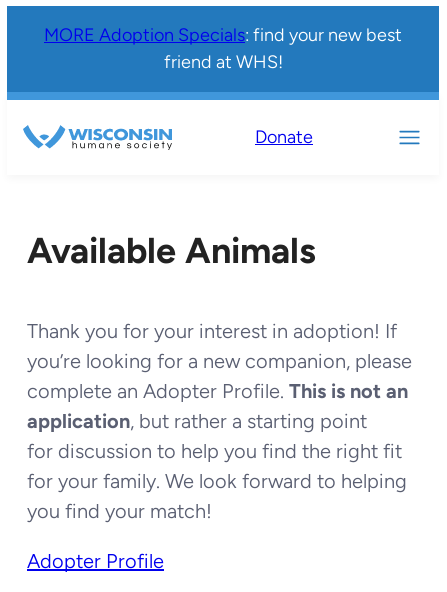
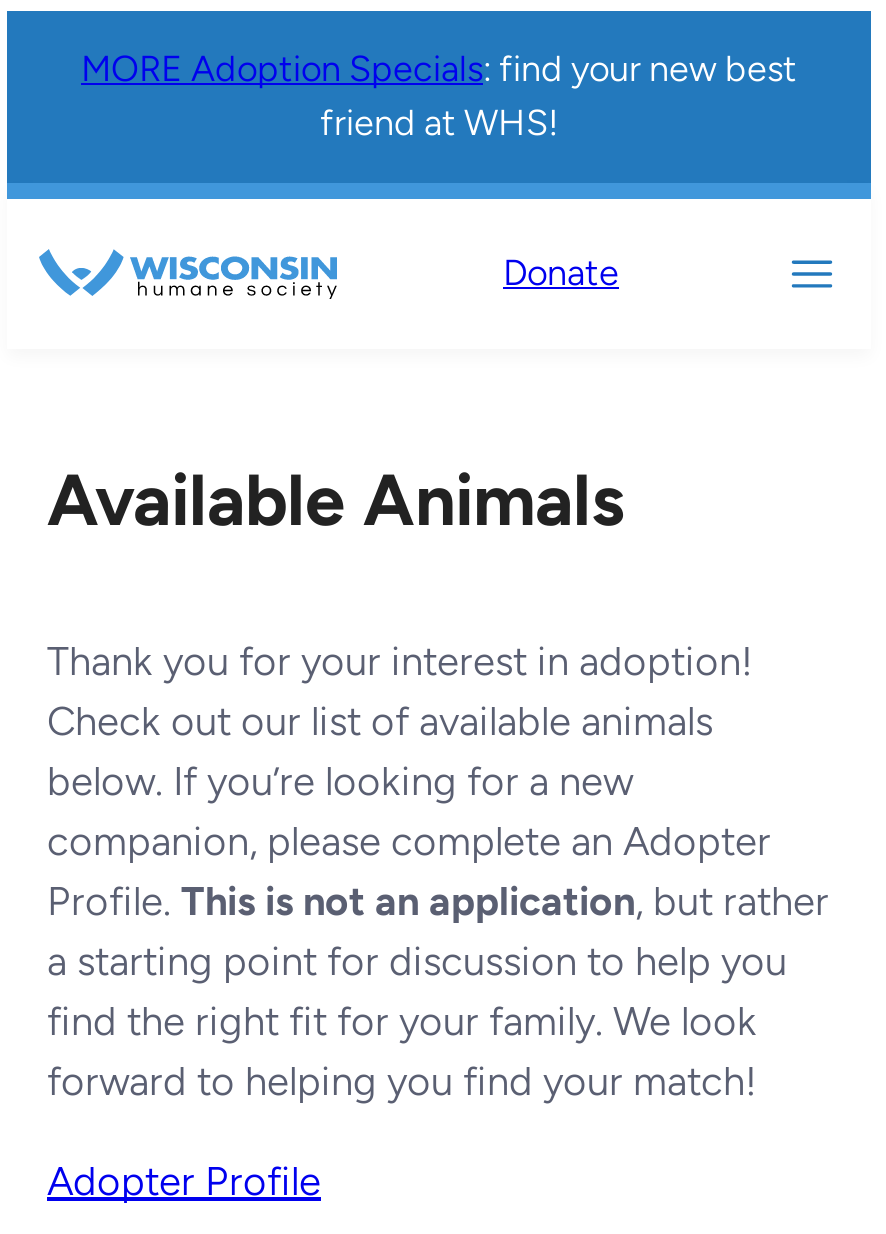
[27,319,412,523] Thank you for your interest in adoption! If | you’re looking for a new companion, please | complete an Adopter Profile. This is not an | application, but rather a starting point | for discussion to help you find the right fit | for your family. We look forward to helping | you find your match! -> [47,637,829,1105] Thank you for your interest in adoption! | Check out our list of available animals | below. If you’re looking for a new | companion, please complete an Adopter | Profile. This is not an application, but rather | a starting point for discussion to help you | find the right fit for your family. We look | forward to helping you find your match!

